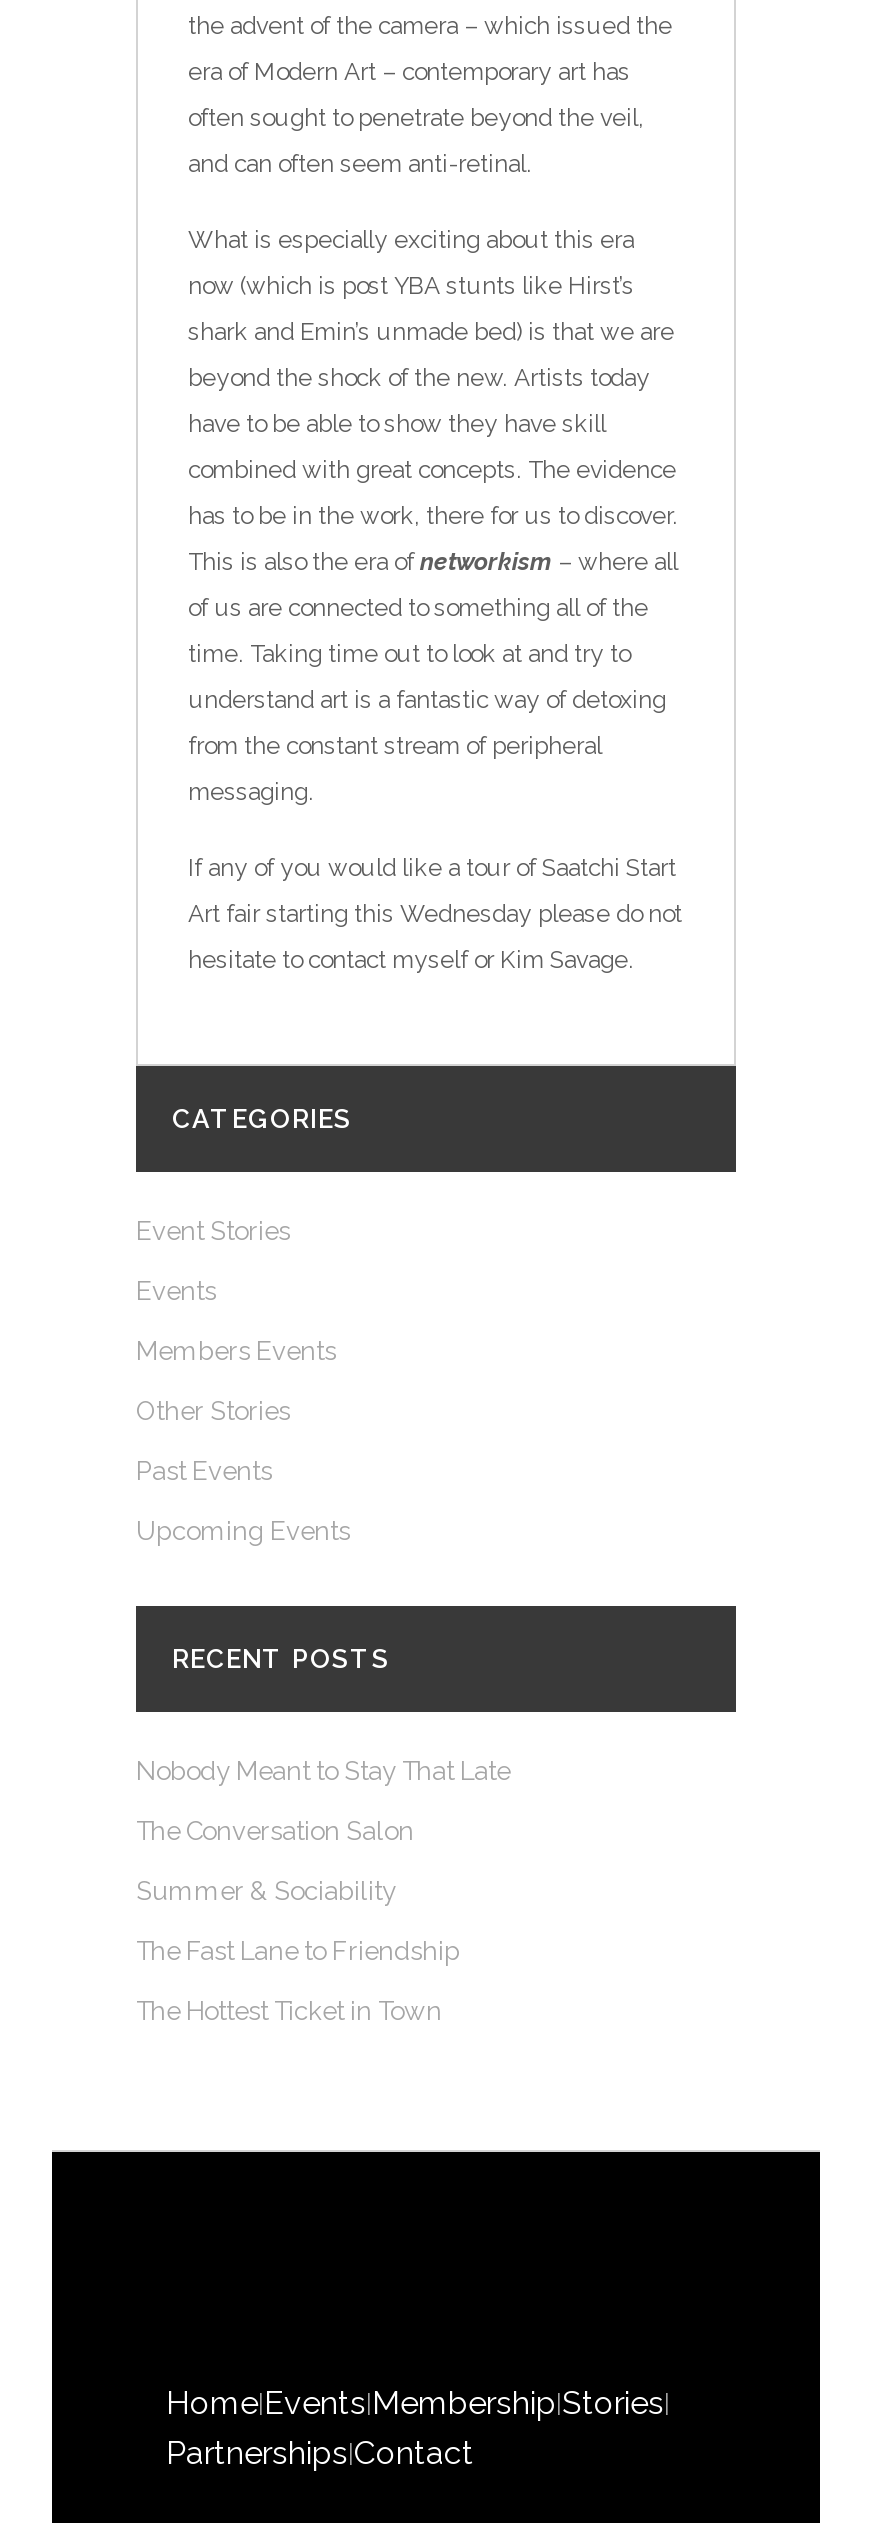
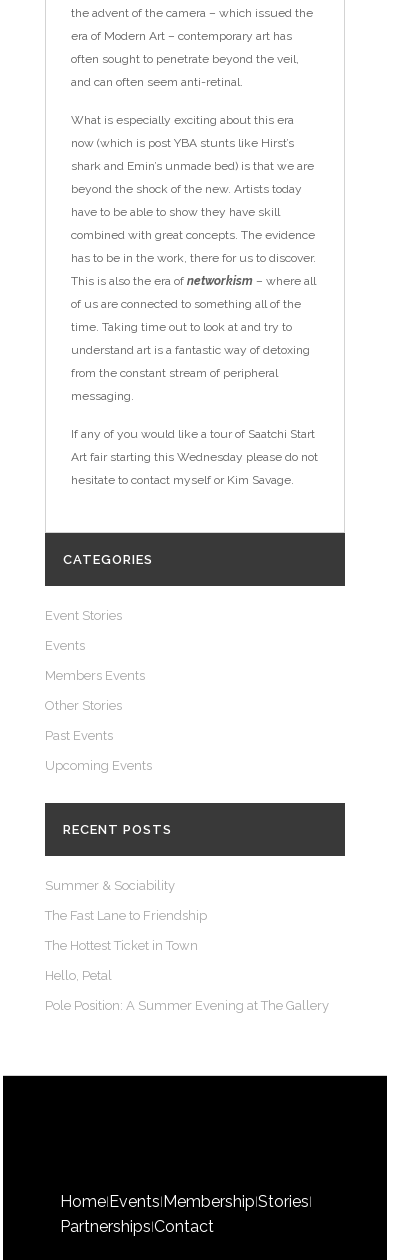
[136,1756,510,1846] Nobody Meant to Stay That Late | The Conversation Salon -> none
moved [136,1876,460,2026] -> [45,878,207,953]: Summer & Sociability | The Fast Lane to Friendship | The Hottest Ticket in Town
none -> [45,968,329,1013] Hello, Petal | Pole Position: A Summer Evening at The Gallery

